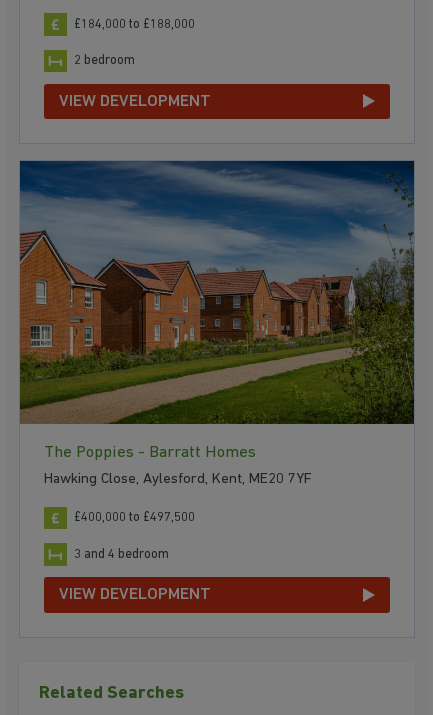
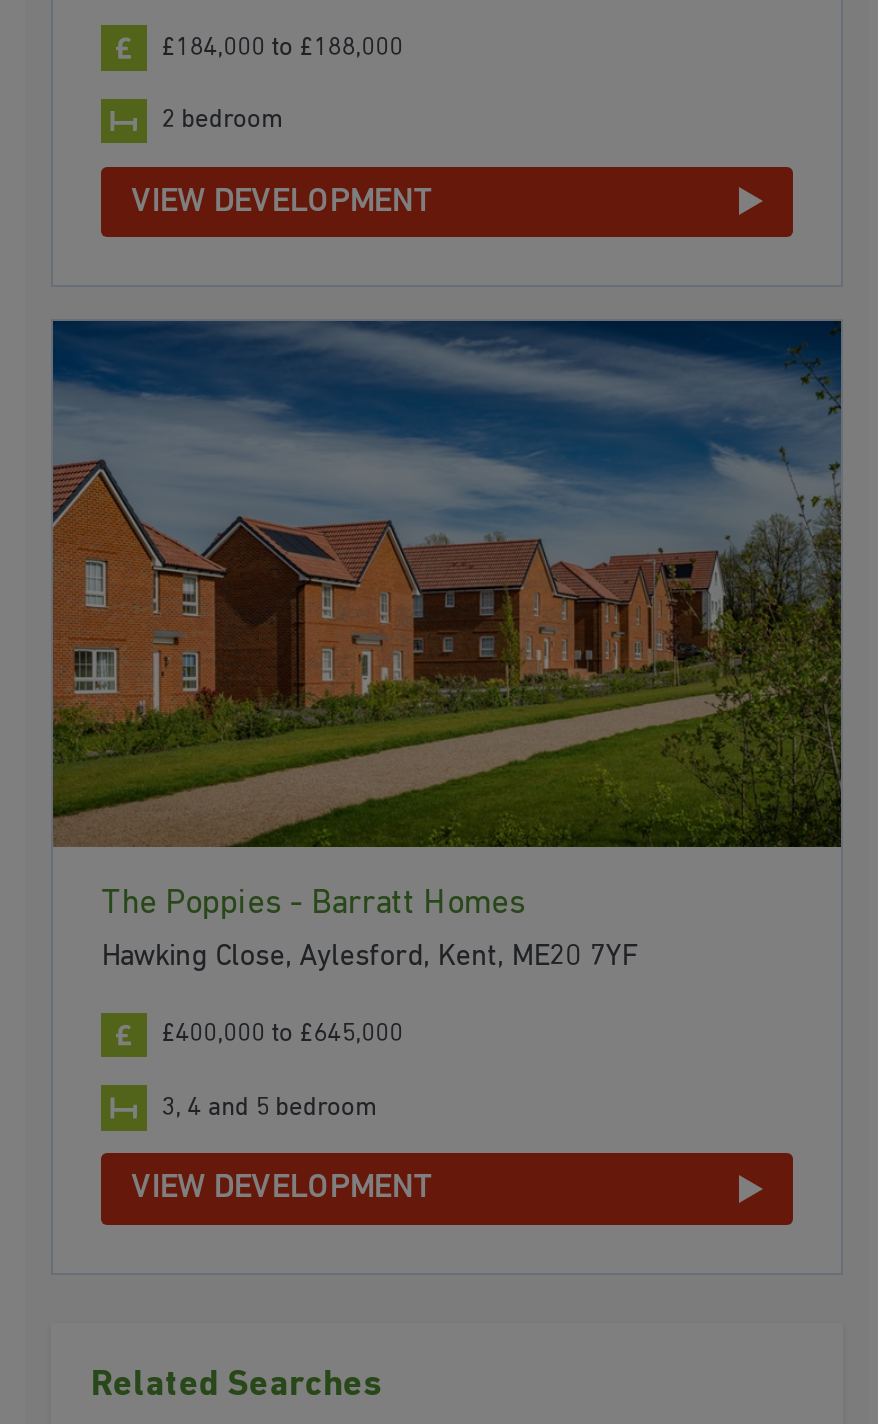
[74,511,195,524] £400,000 to £497,500 -> [161,1021,403,1047] £400,000 to £645,000
[74,548,169,561] 3 and 4 bedroom -> [161,1094,377,1120] 3, 4 and 5 bedroom

